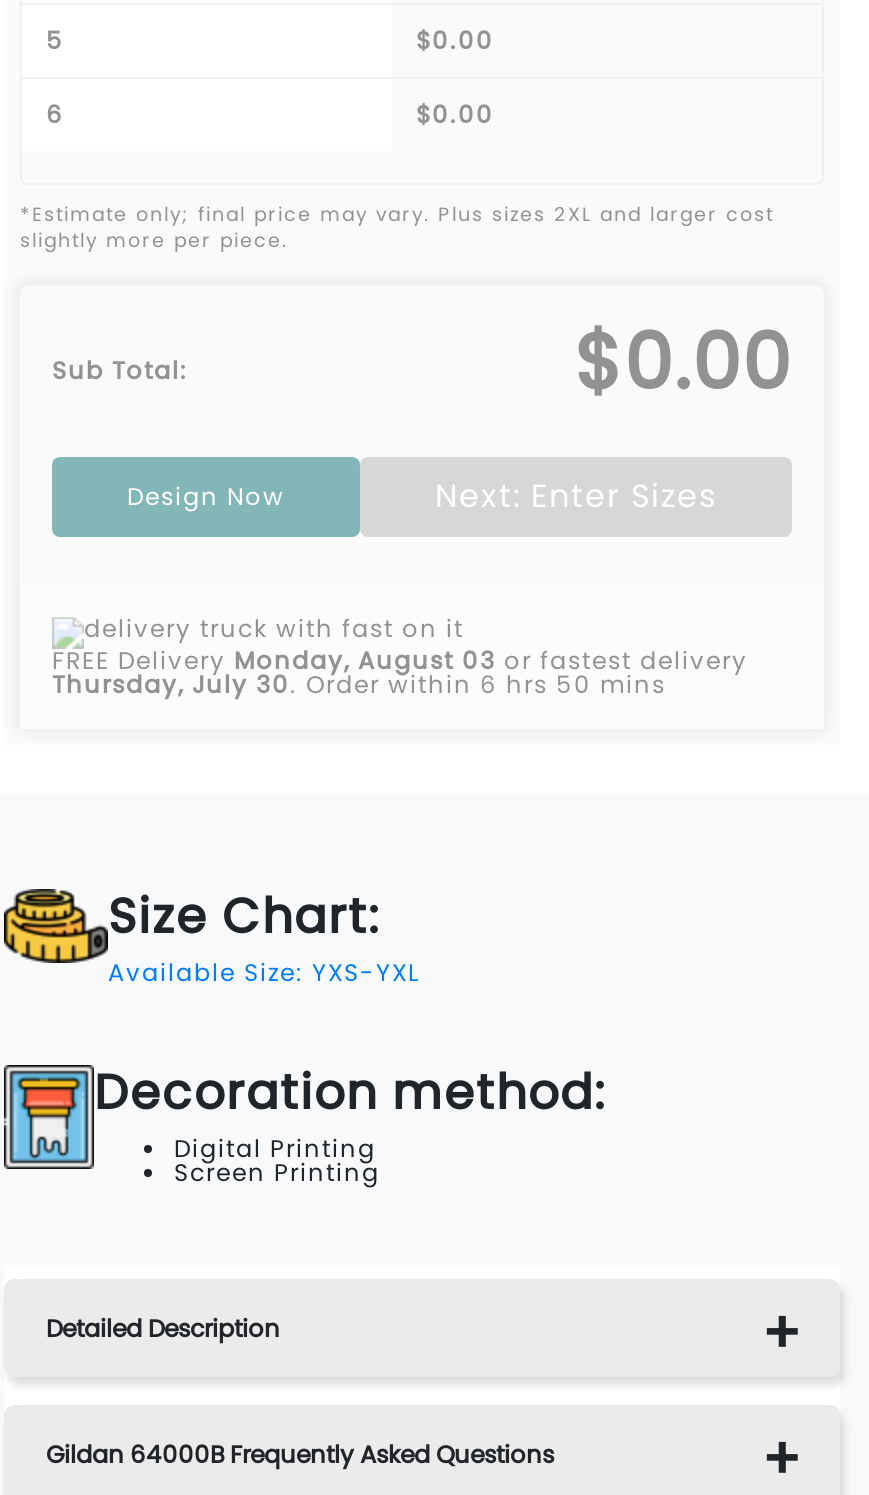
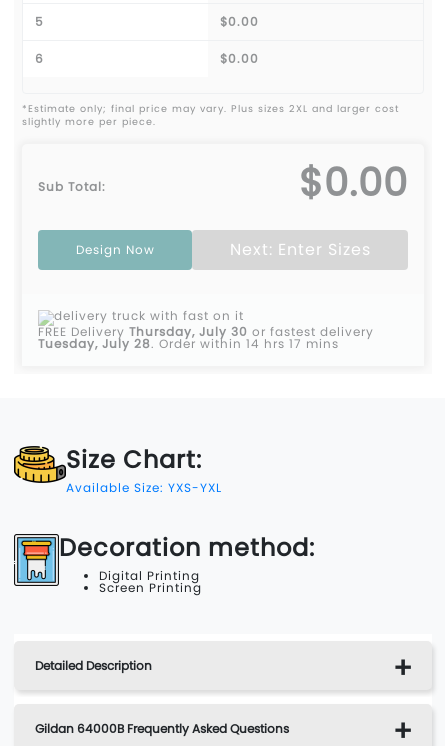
[52,643,748,677] FREE Delivery Monday, August 03 or fastest delivery -> [38,323,374,340] FREE Delivery Thursday, July 30 or fastest delivery
[52,667,666,701] Thursday, July 30.Order within 6 hrs 50 mins -> [38,335,339,352] Tuesday, July 28.Order within 14 hrs 17 mins

